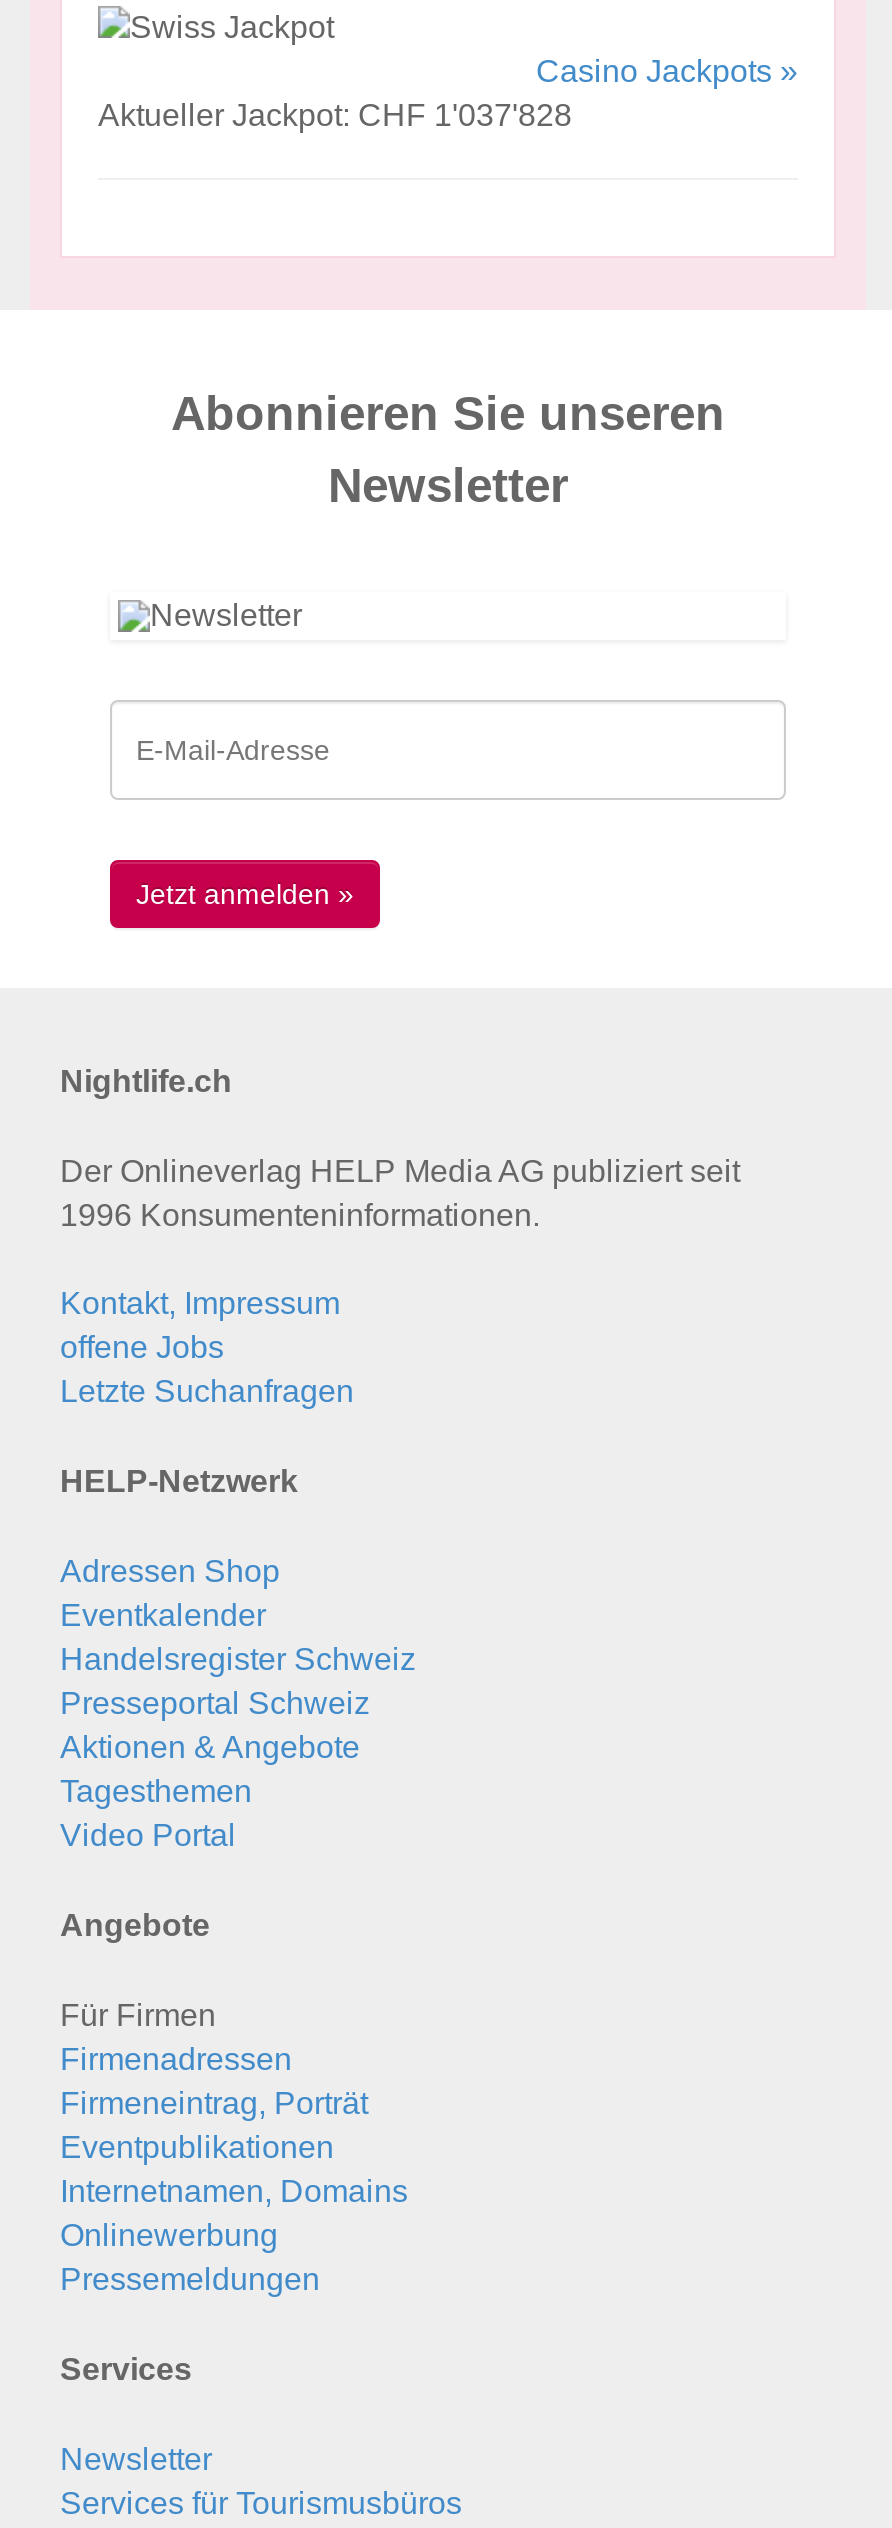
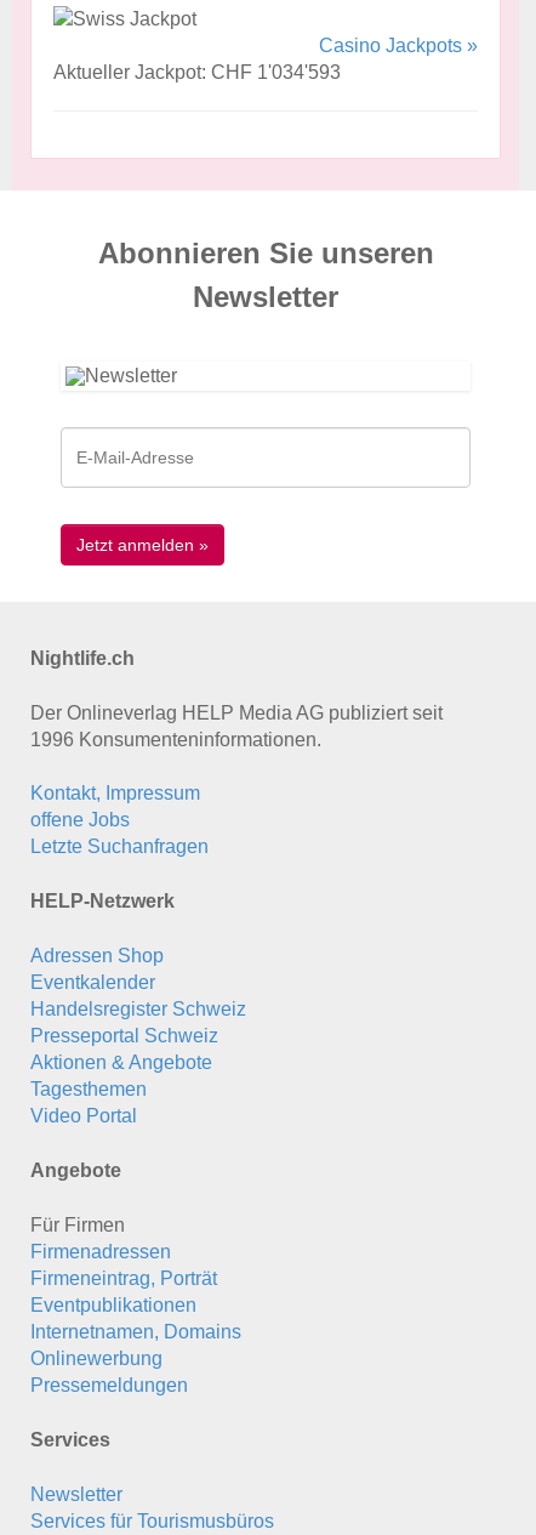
[98,99,572,133] Aktueller Jackpot: CHF 1'037'828 -> [53,62,341,82] Aktueller Jackpot: CHF 1'034'593

